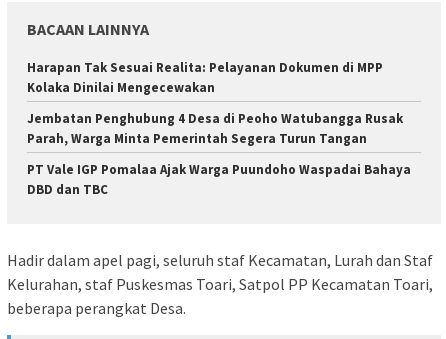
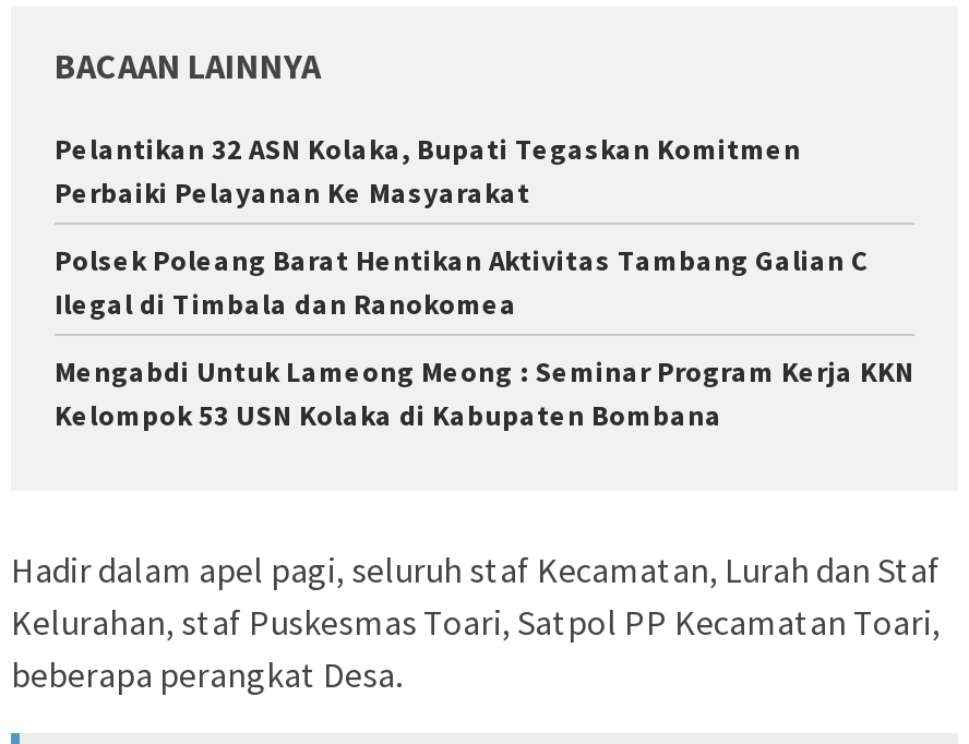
[27,59,383,96] Harapan Tak Sesuai Realita: Pelayanan Dokumen di MPP | Kolaka Dinilai Mengecewakan -> [55,130,801,211] Pelantikan 32 ASN Kolaka, Bupati Tegaskan Komitmen | Perbaiki Pelayanan Ke Masyarakat
[27,110,403,147] Jembatan Penghubung 4 Desa di Peoho Watubangga Rusak | Parah, Warga Minta Pemerintah Segera Turun Tangan -> [55,241,869,322] Polsek Poleang Barat Hentikan Aktivitas Tambang Galian C | Ilegal di Timbala dan Ranokomea
[27,161,411,198] PT Vale IGP Pomalaa Ajak Warga Puundoho Waspadai Bahaya | DBD dan TBC -> [55,353,914,433] Mengabdi Untuk Lameong Meong : Seminar Program Kerja KKN | Kelompok 53 USN Kolaka di Kabupaten Bombana

